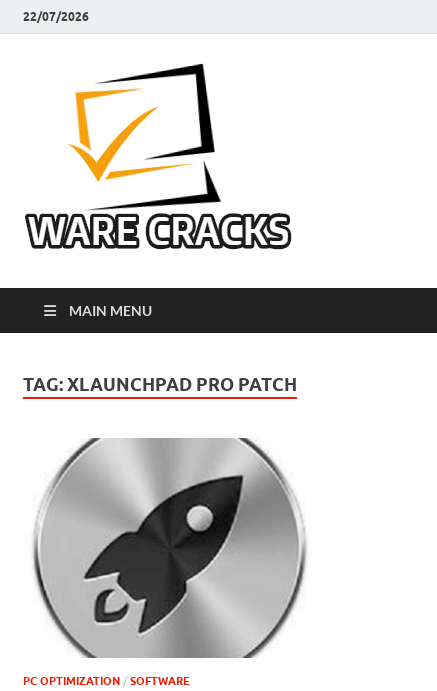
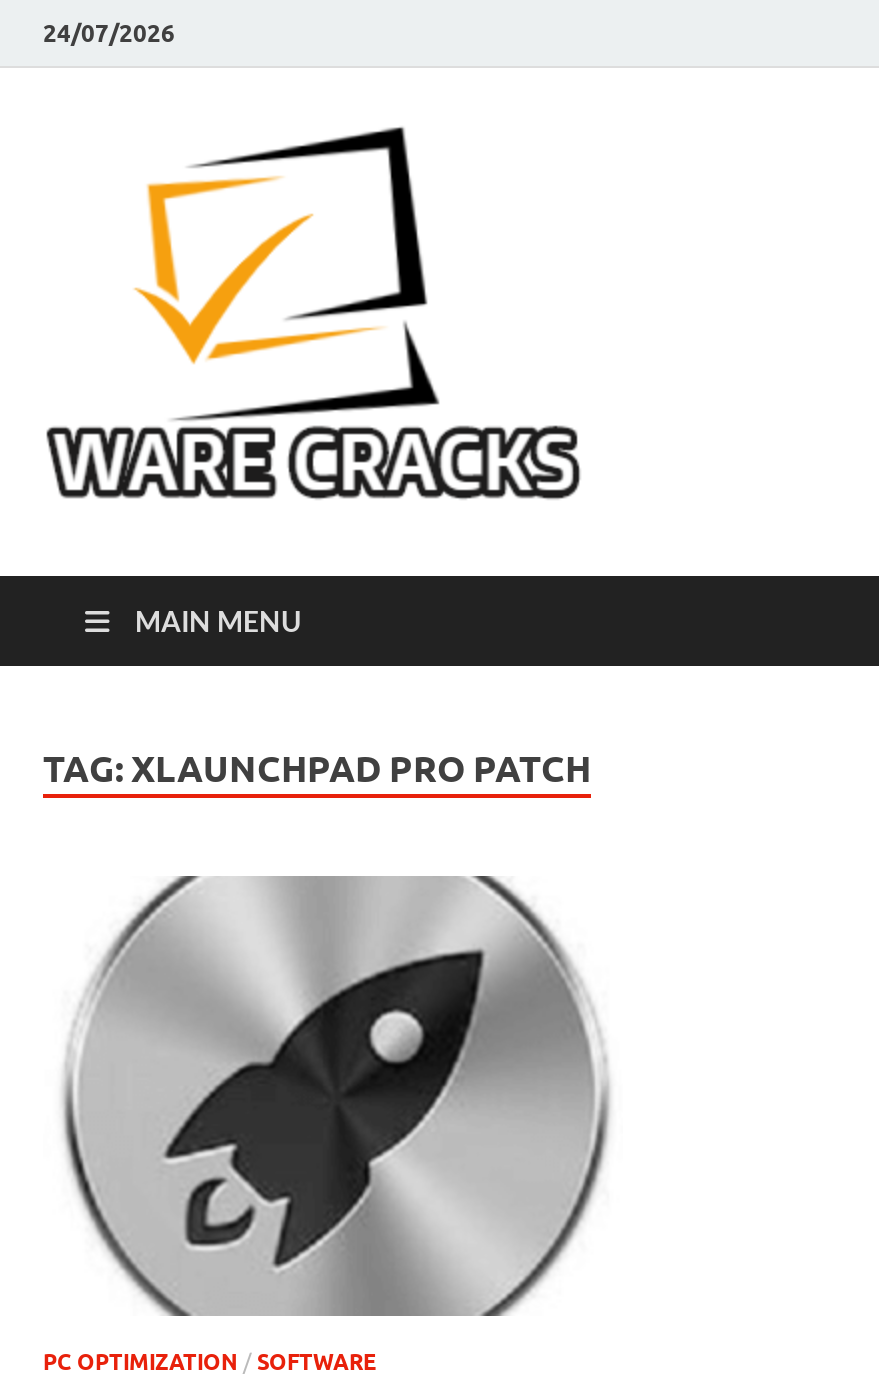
[23,8,89,23] 22/07/2026 -> [43,17,175,47] 24/07/2026

